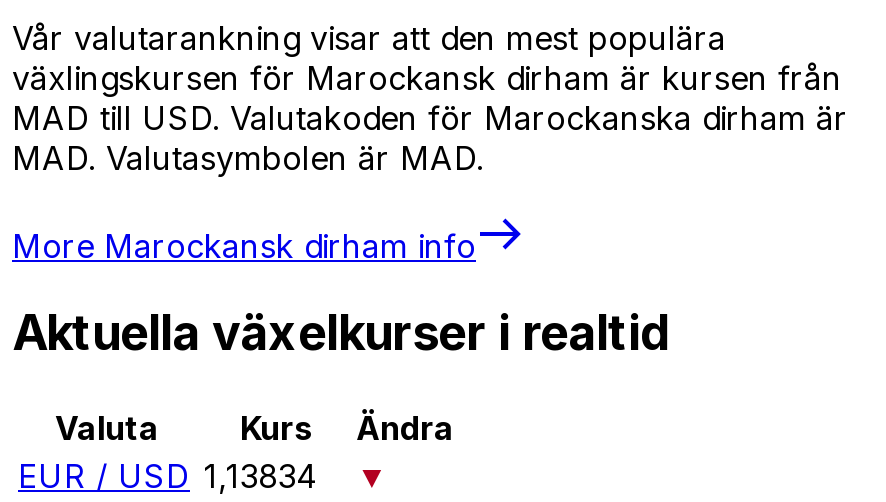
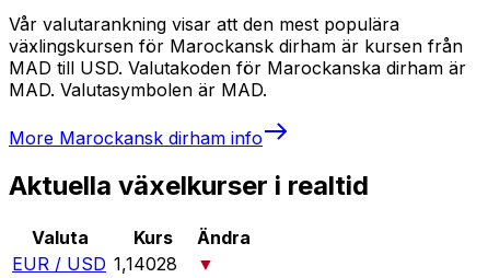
[18,457,318,497] EUR / USD 1,13834 -> [12,253,177,275] EUR / USD 1,14028

